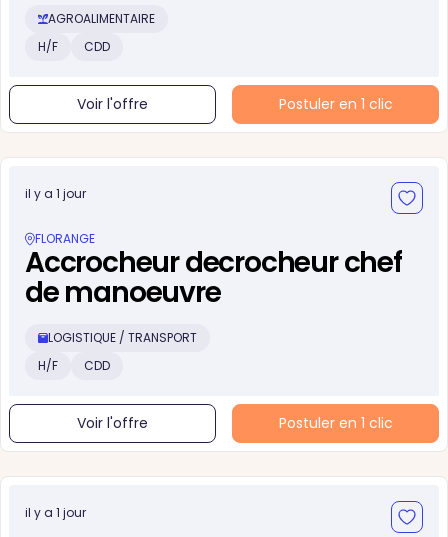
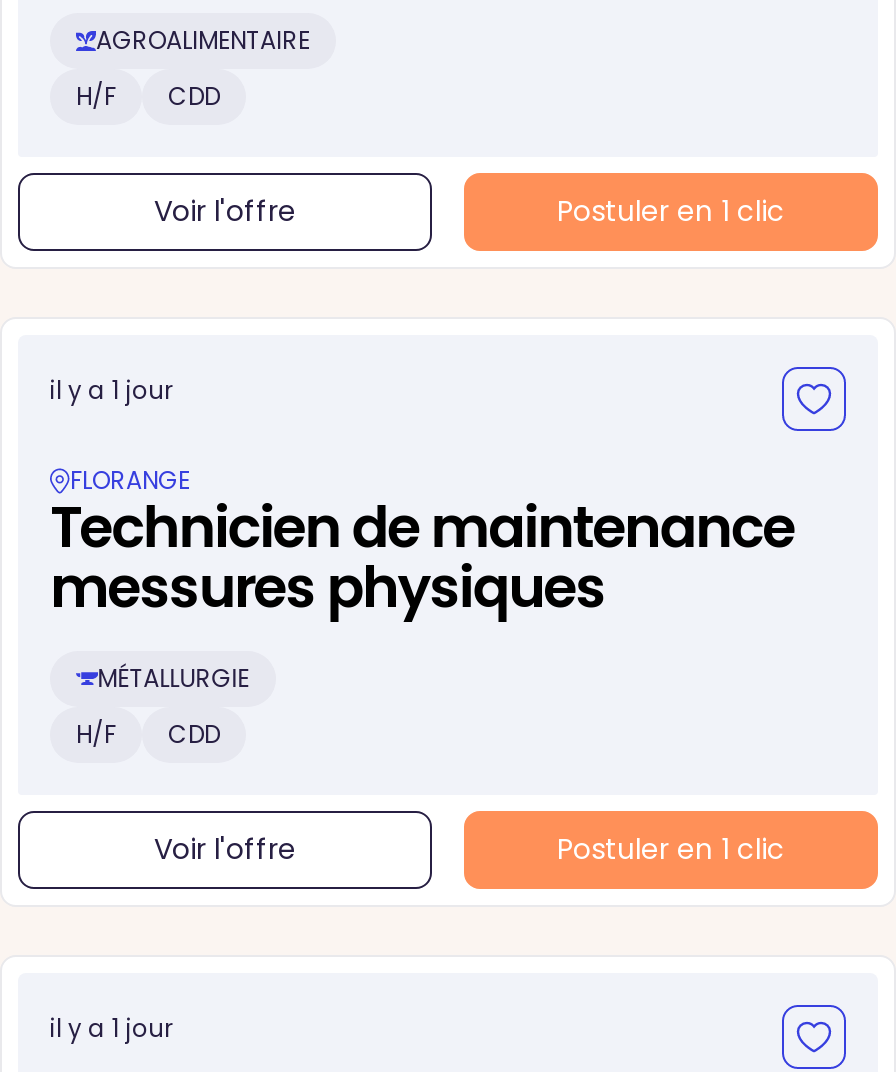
[25,243,402,346] Accrocheur decrocheur chef | de manoeuvre | LOGISTIQUE / TRANSPORT -> [50,489,794,695] Technicien de maintenance | messures physiques | MÉTALLURGIE

